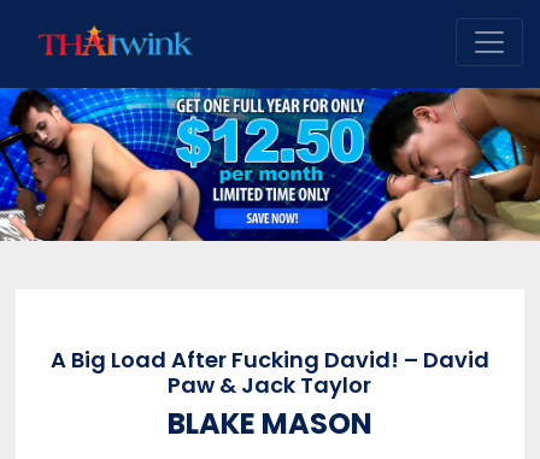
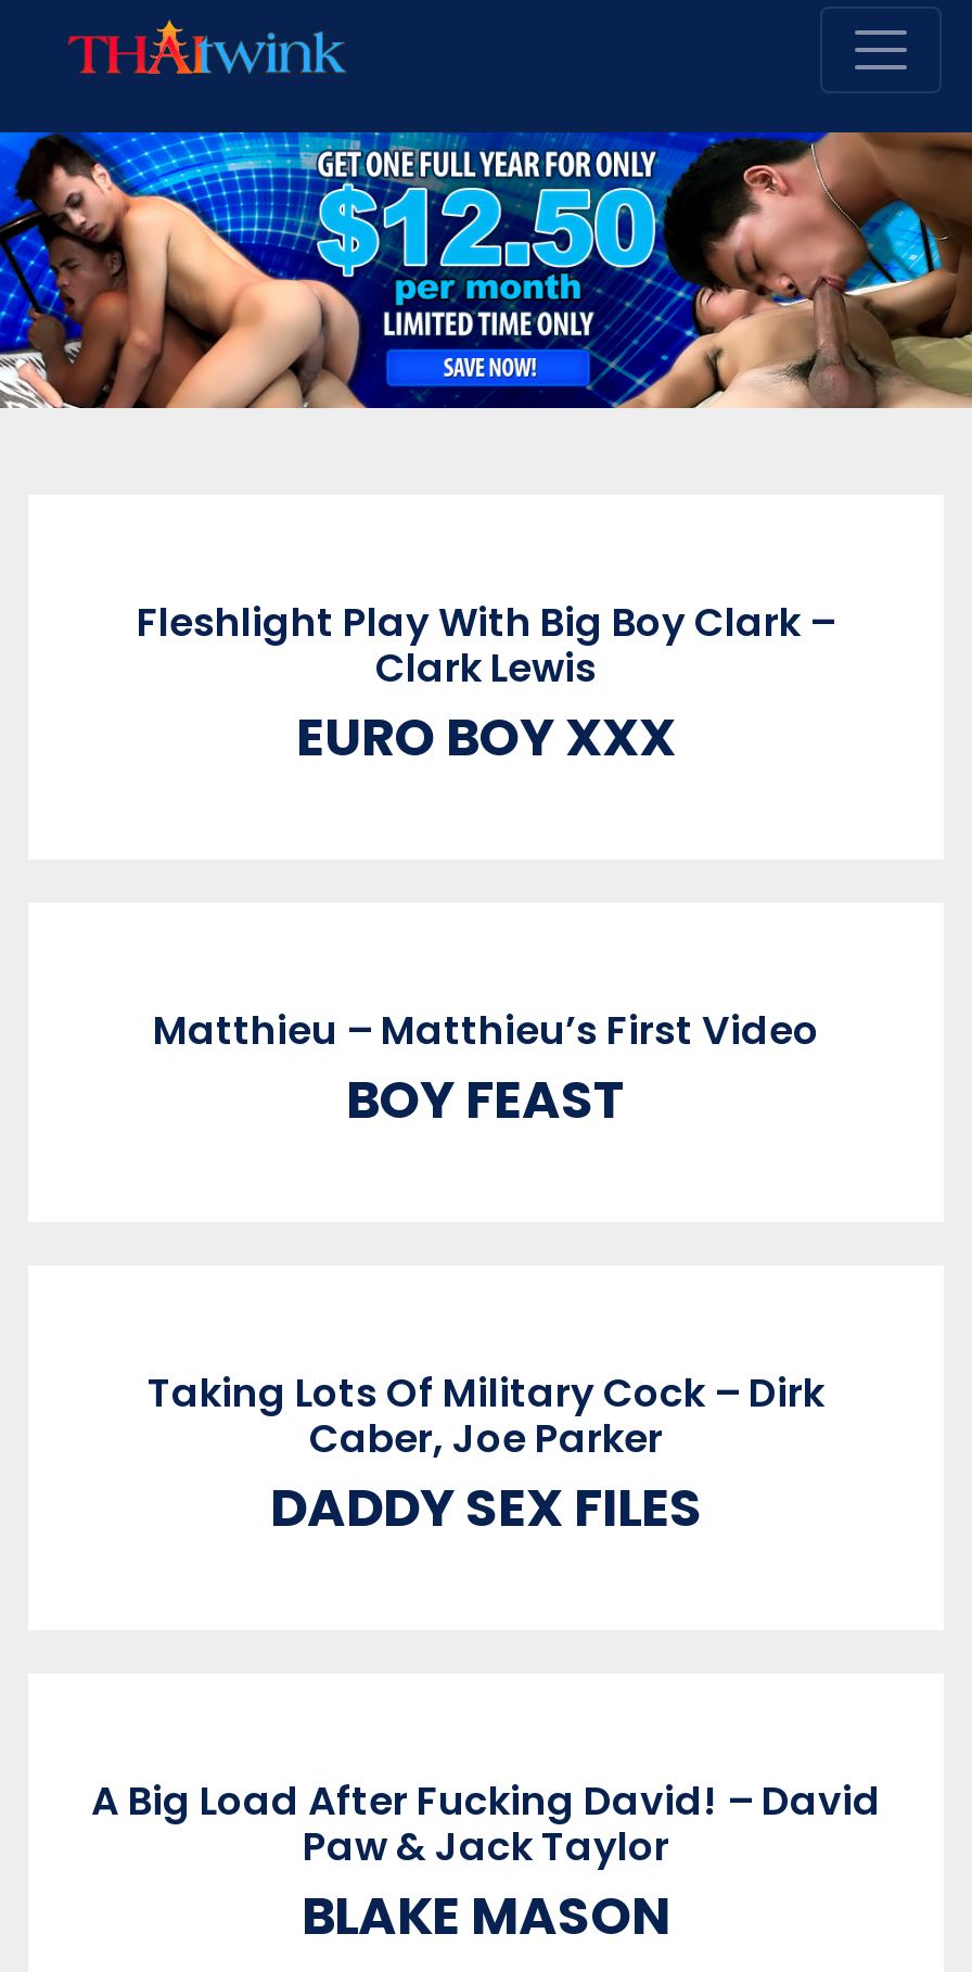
none -> [137,595,835,773] Fleshlight Play With Big Boy Clark – | Clark Lewis | EURO BOY XXX
none -> [148,1366,824,1544] Taking Lots Of Military Cock – Dirk | Caber, Joe Parker | DADDY SEX FILES
none -> [153,1003,819,1136] Matthieu – Matthieu’s First Video | BOY FEAST

